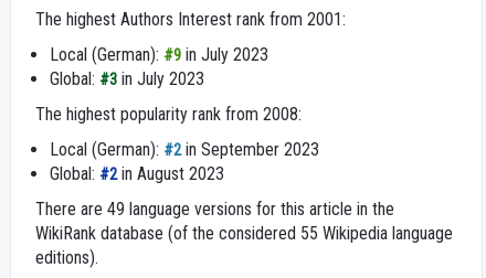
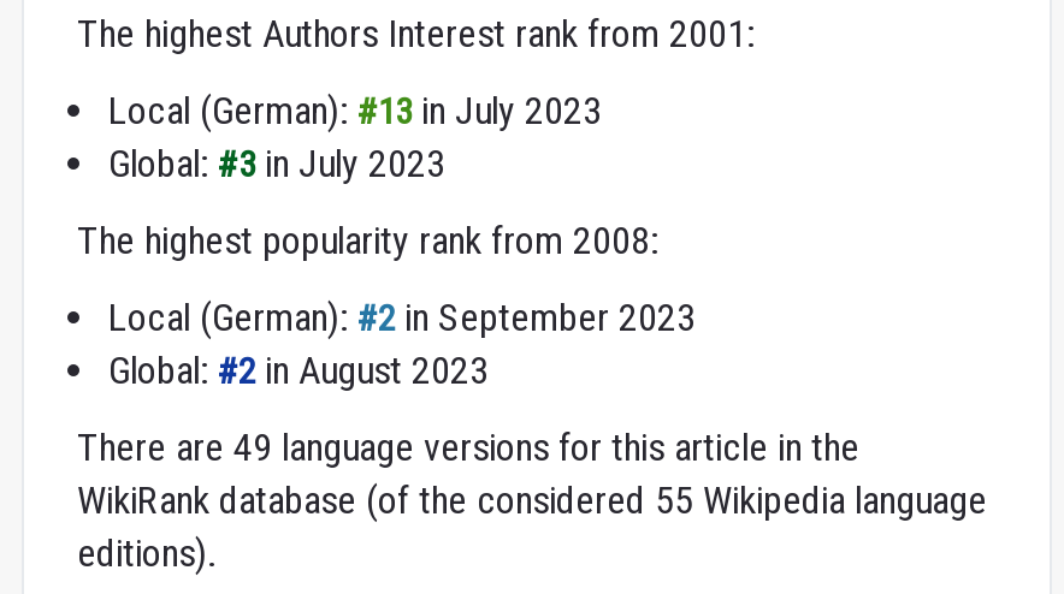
[50,44,268,65] Local (German): #9 in July 2023 -> [108,88,602,133] Local (German): #13 in July 2023

